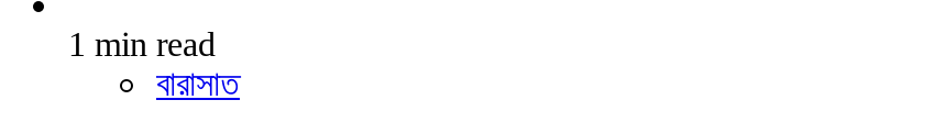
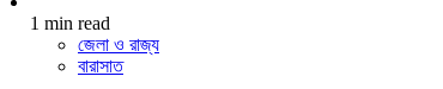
none -> [78,34,159,55] জেলা ও রাজ্য

